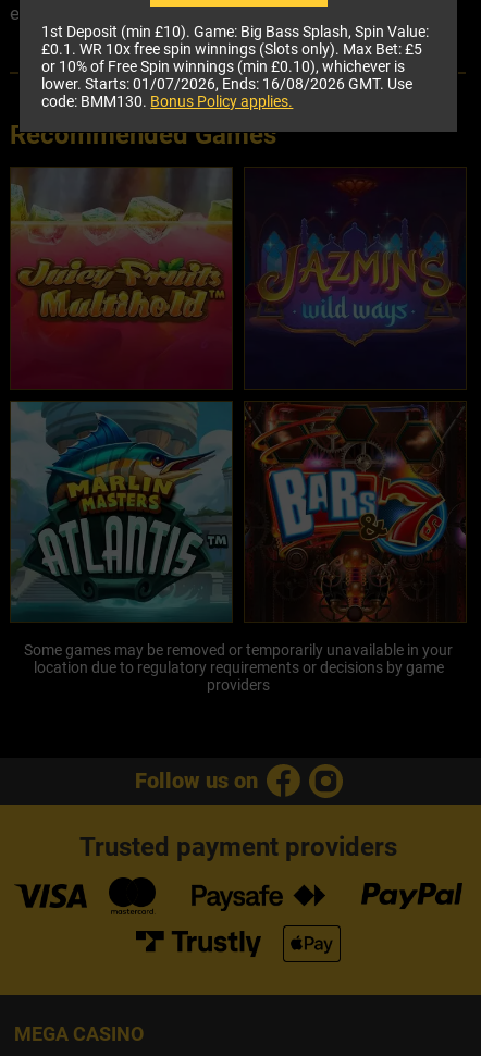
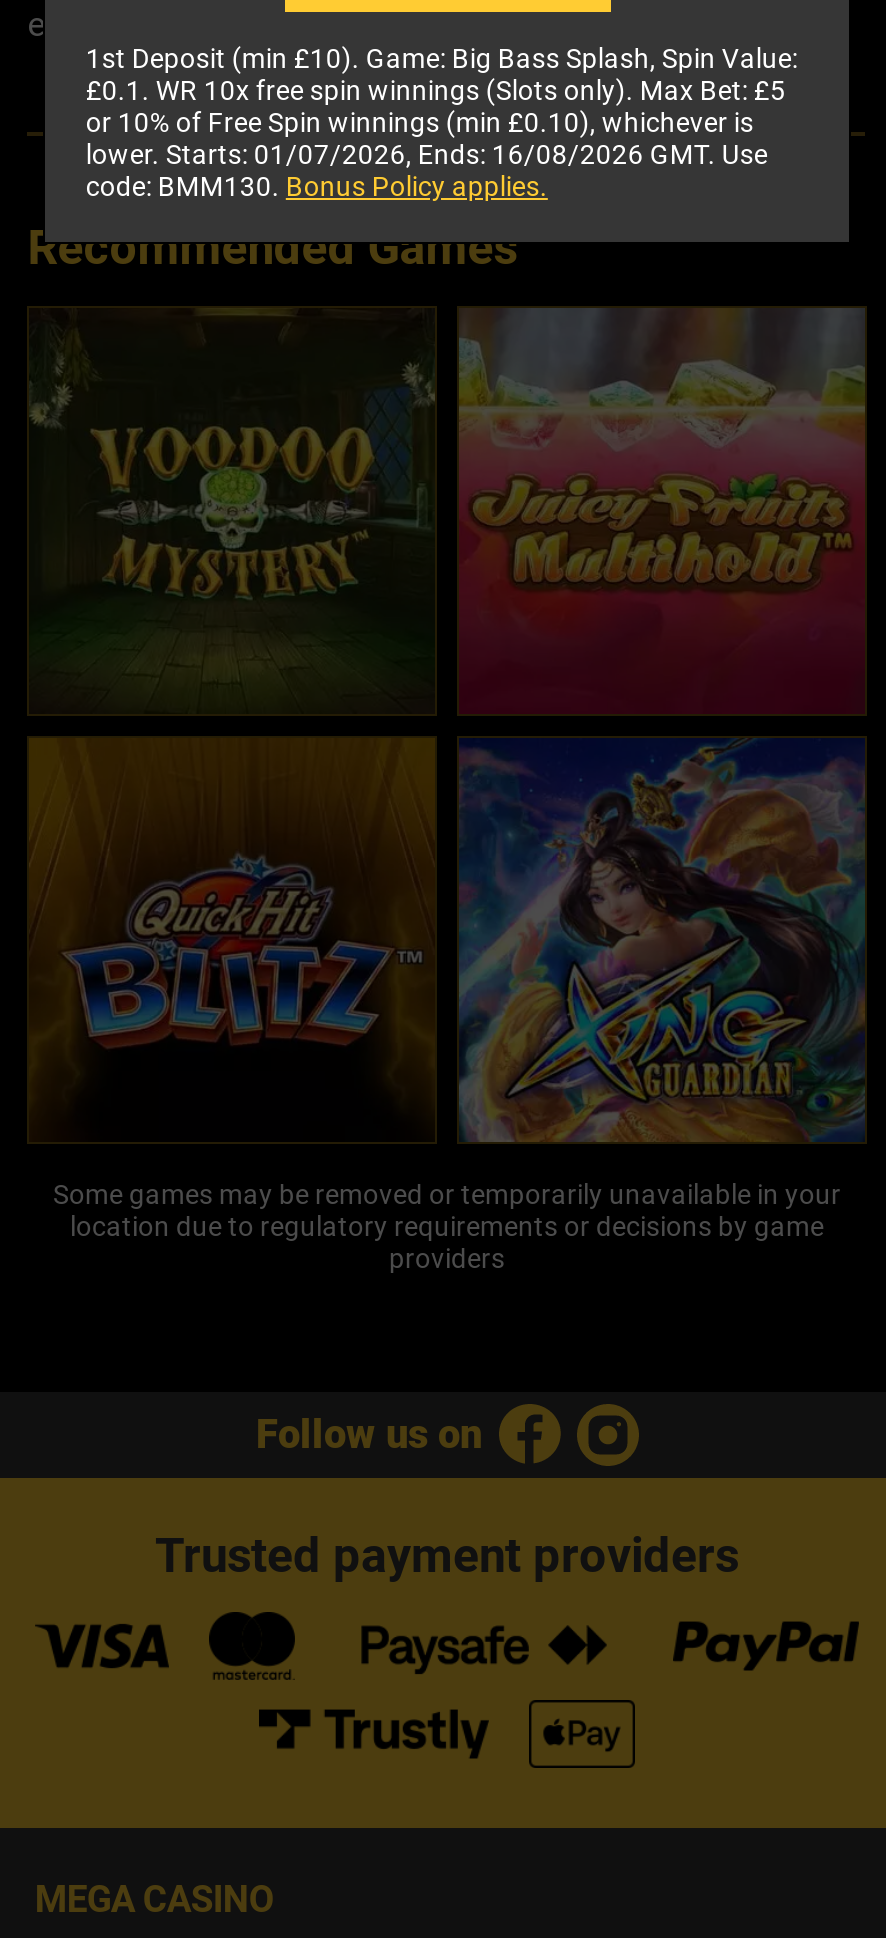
[10,168,233,389] [image] -> [29,310,435,712] [image]
[245,168,466,388] [image] -> [457,308,867,714] [image]
[10,401,233,622] [image] -> [27,736,437,1140] [image]
[245,403,466,622] [image] -> [457,738,865,1144] [image]

